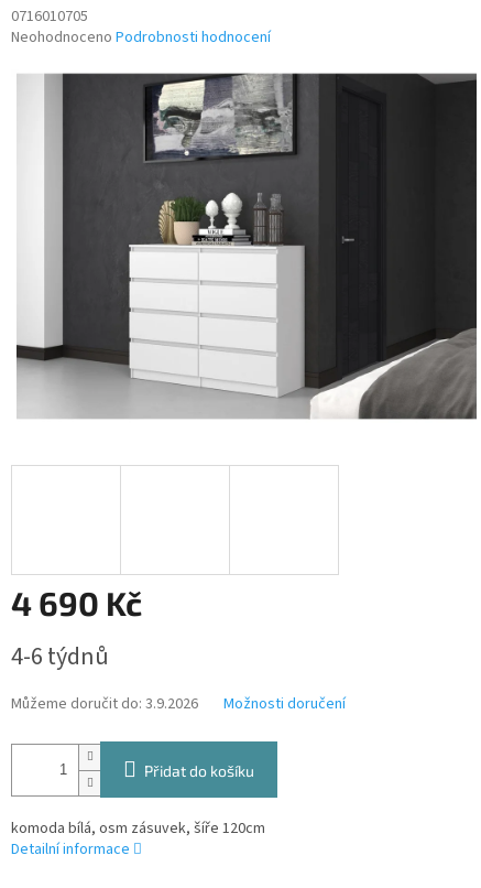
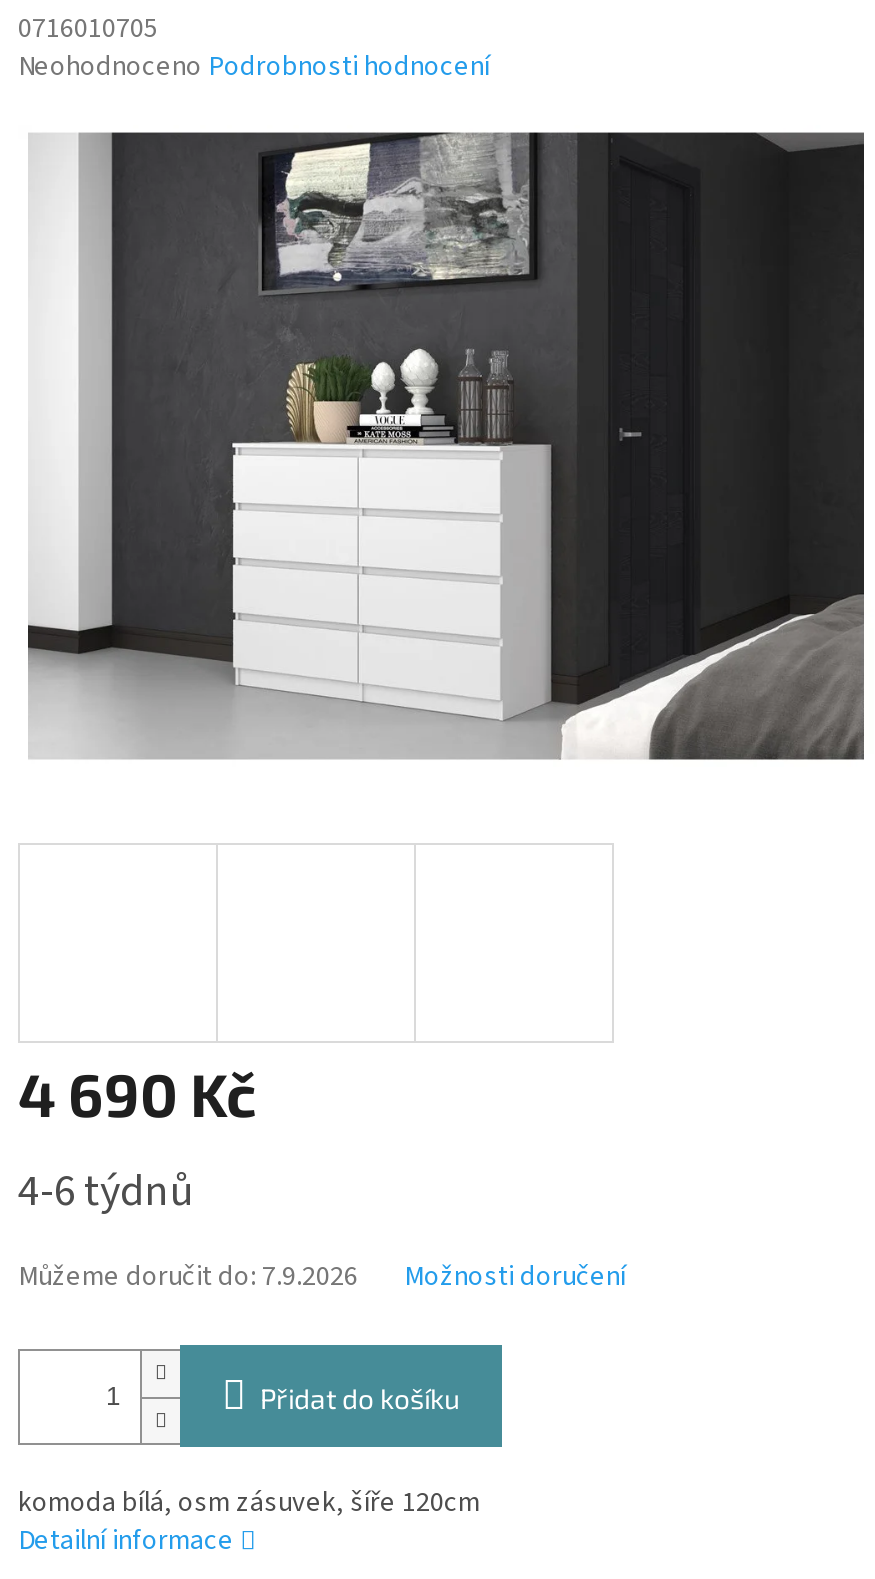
[11,693,198,715] Můžeme doručit do: 3.9.2026 -> [18,1258,358,1298] Můžeme doručit do: 7.9.2026

